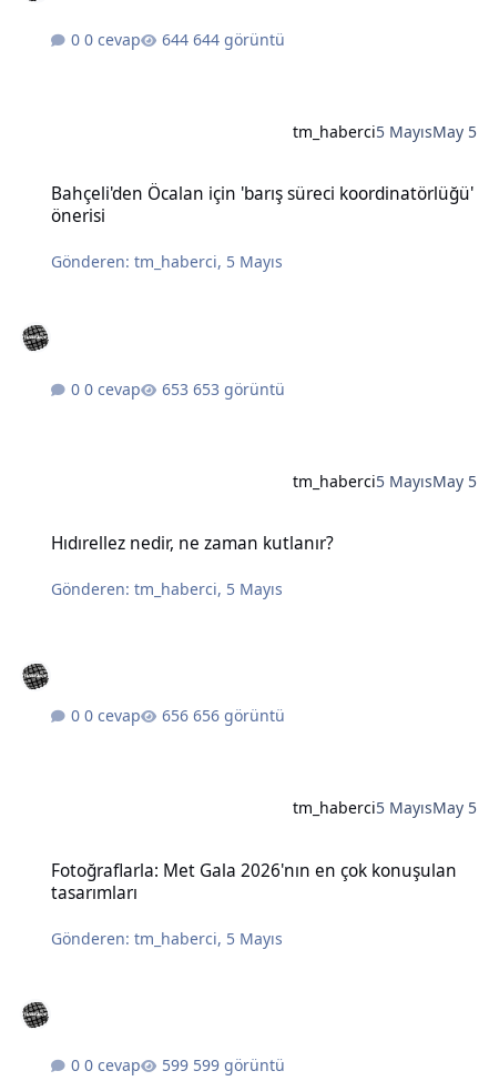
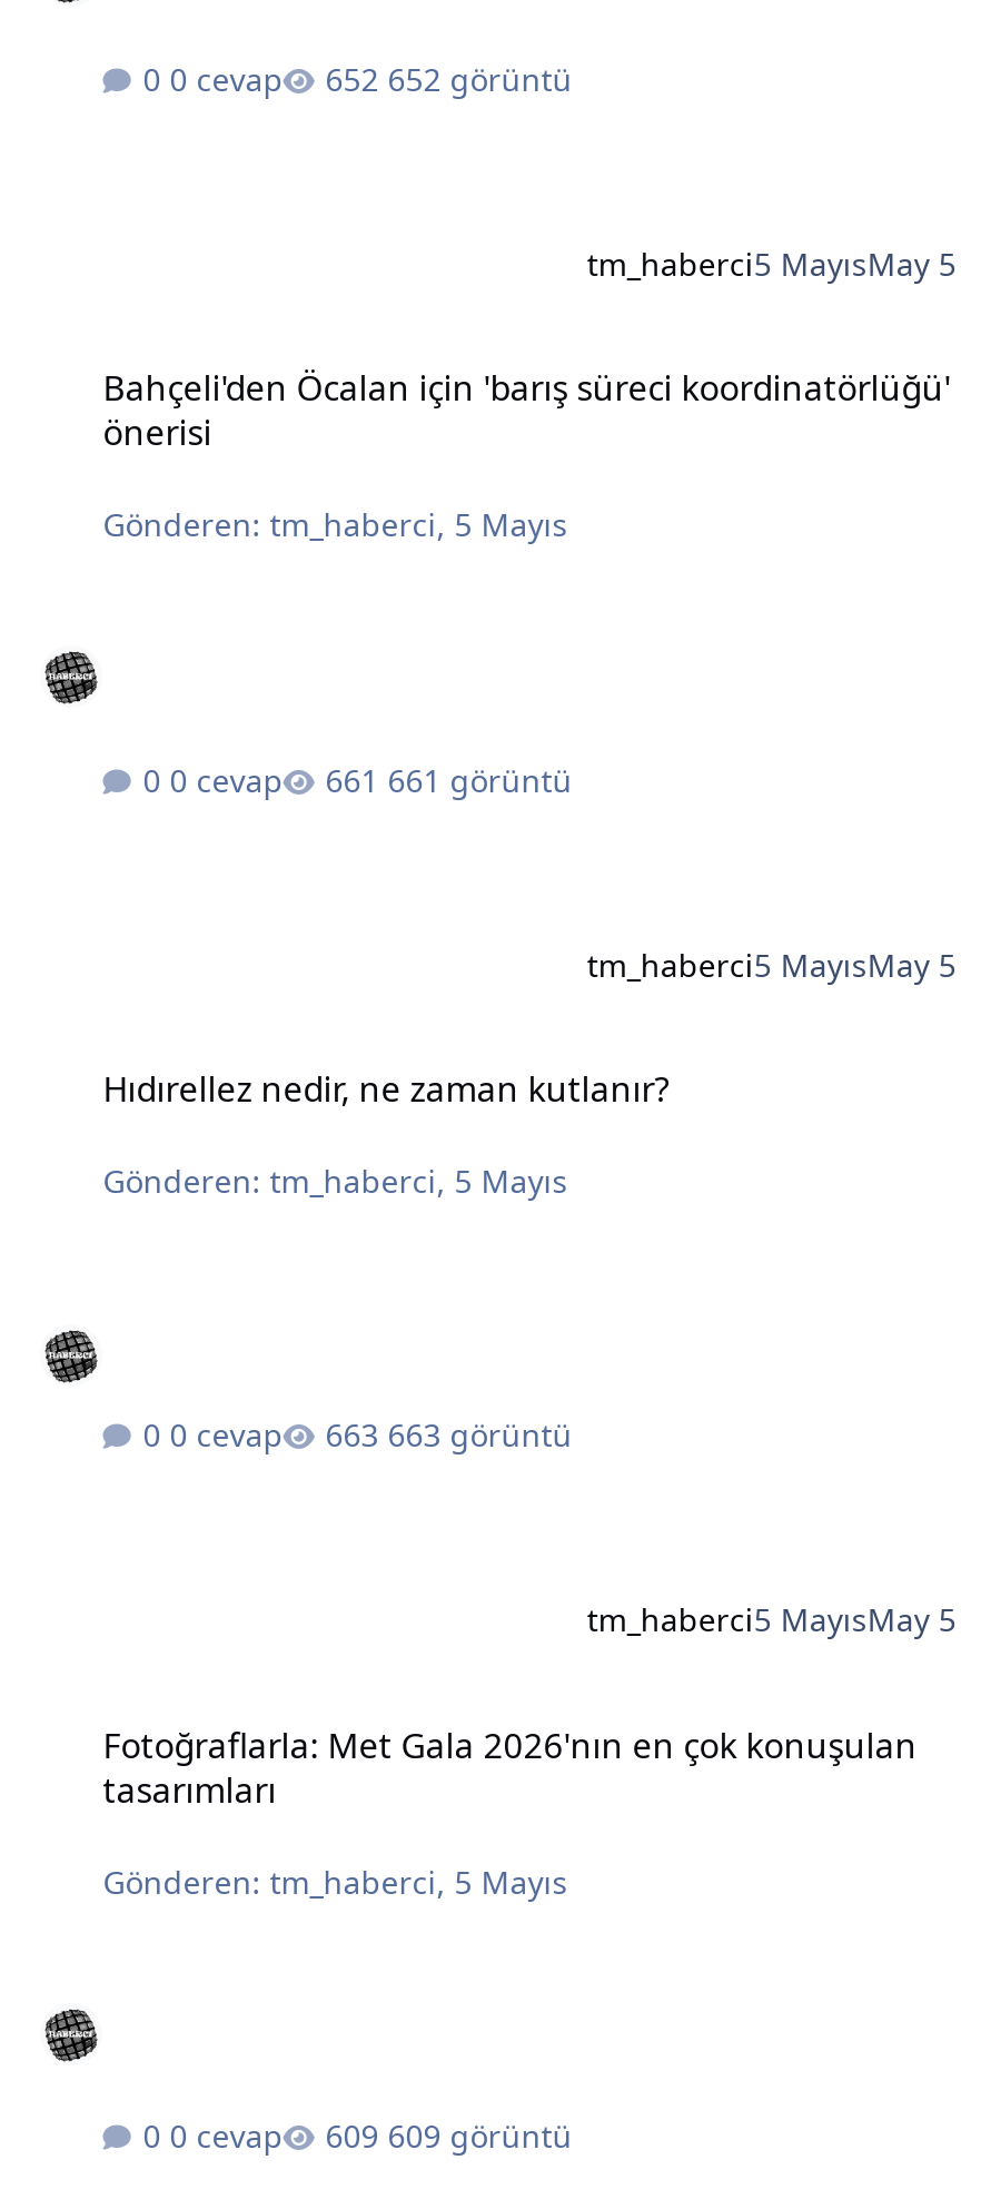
[193,29,285,50] 644 görüntü -> [388,57,572,99] 652 görüntü
[193,378,285,399] 653 görüntü -> [388,758,572,800] 661 görüntü
[193,705,285,726] 656 görüntü -> [388,1414,572,1456] 663 görüntü
[193,1055,285,1076] 599 görüntü -> [388,2115,572,2157] 609 görüntü

